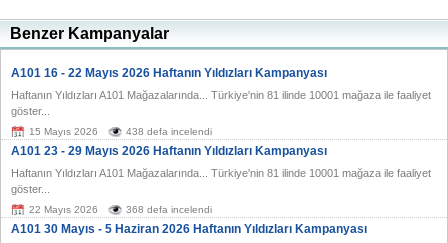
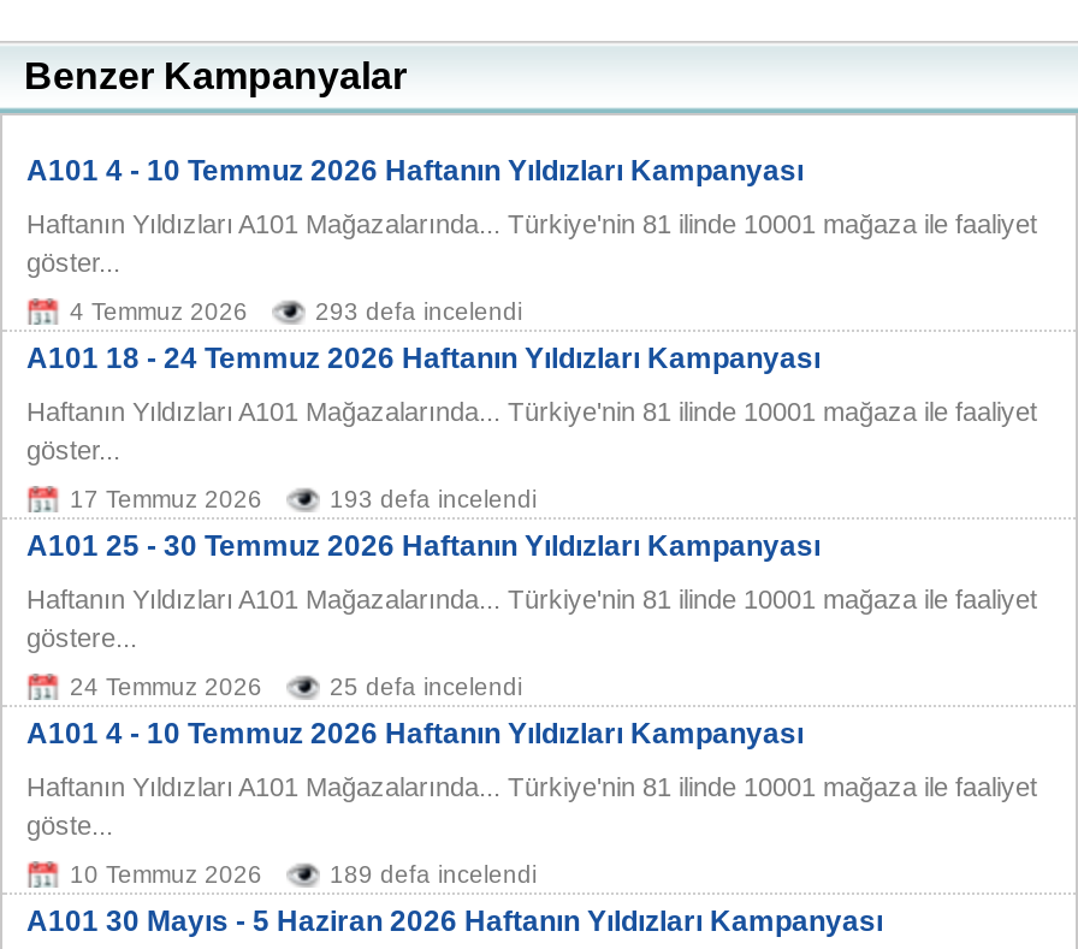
[11,66,327,80] A101 16 - 22 Mayıs 2026 Haftanın Yıldızları Kampanyası -> [26,154,804,188] A101 4 - 10 Temmuz 2026 Haftanın Yıldızları Kampanyası
[29,126,212,137] 15 Mayıs 2026 | 438 defa incelendi -> [70,299,522,325] 4 Temmuz 2026 | 293 defa incelendi
[11,144,327,158] A101 23 - 29 Mayıs 2026 Haftanın Yıldızları Kampanyası -> [26,342,821,376] A101 18 - 24 Temmuz 2026 Haftanın Yıldızları Kampanyası
[29,204,212,215] 22 Mayıs 2026 | 368 defa incelendi -> [26,486,1037,888] 17 Temmuz 2026 | 193 defa incelendi | A101 25 - 30 Temmuz 2026 Haftanın Yıldızları Kampanyası | Haftanın Yıldızları A101 Mağazalarında... Türkiye'nin 81 ilinde 10001 mağaza ile faaliyet | göstere... | 24 Temmuz 2026 | 25 defa incelendi | A101 4 - 10 Temmuz 2026 Haftanın Yıldızları Kampanyası | Haftanın Yıldızları A101 Mağazalarında... Türkiye'nin 81 ilinde 10001 mağaza ile faaliyet | göste... | 10 Temmuz 2026 | 189 defa incelendi

